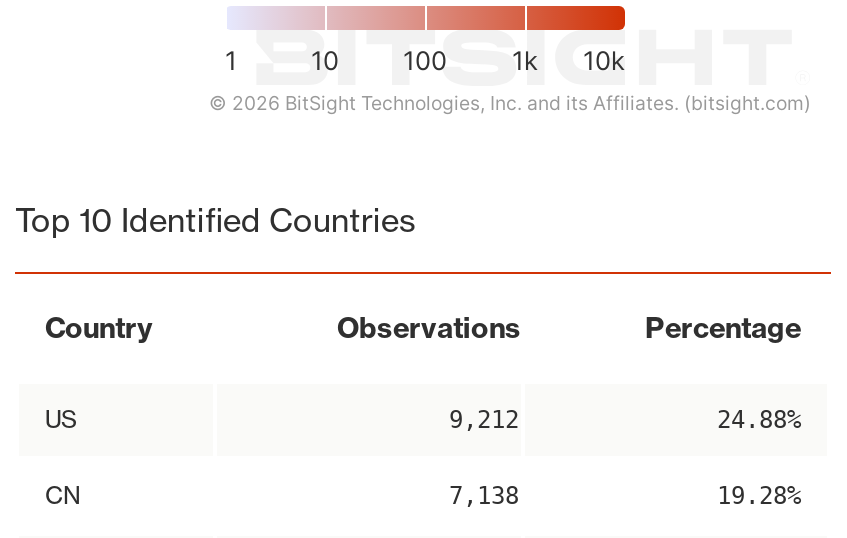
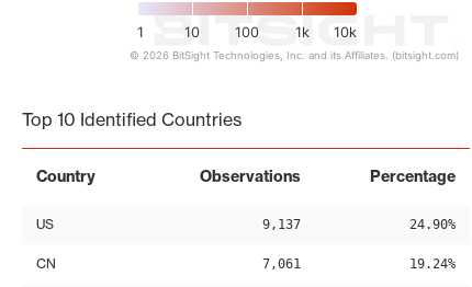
[449,406,519,434] 9,212 -> [262,216,301,232] 9,137
[717,406,801,434] 24.88% -> [409,216,456,232] 24.90%
[449,482,519,510] 7,138 -> [262,256,301,271] 7,061
[717,482,801,510] 19.28% -> [409,256,456,271] 19.24%

